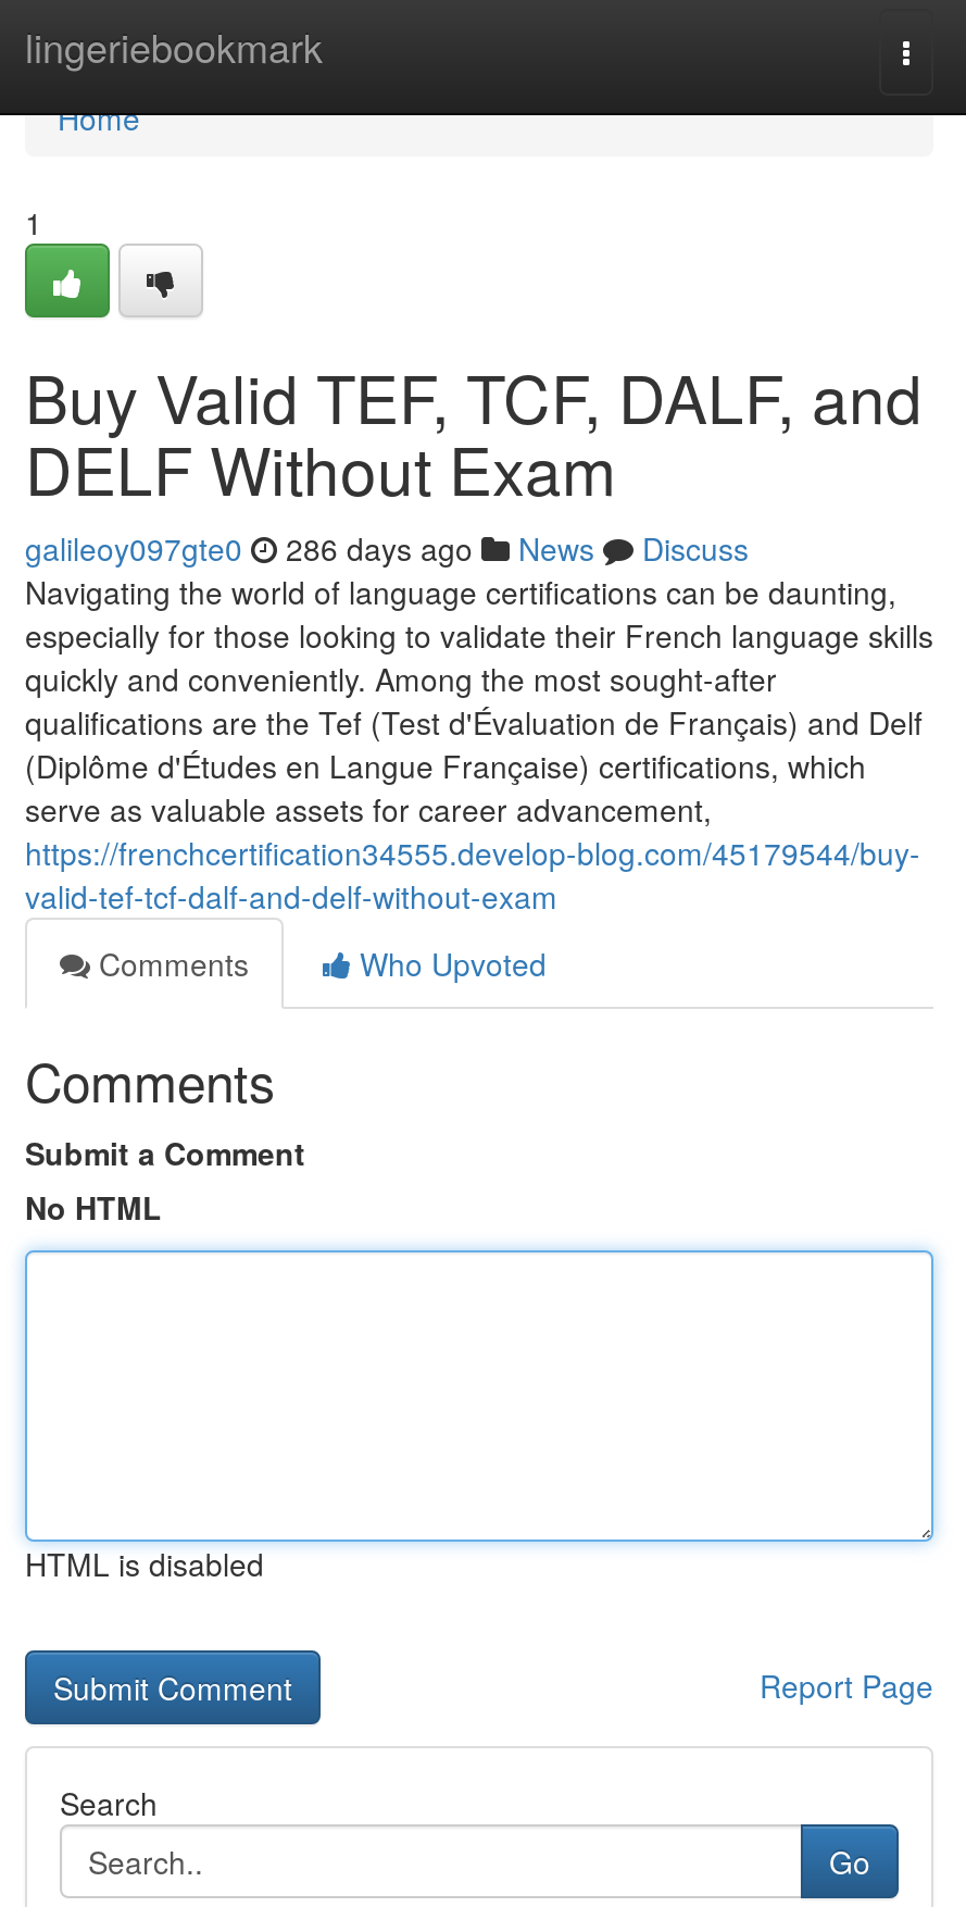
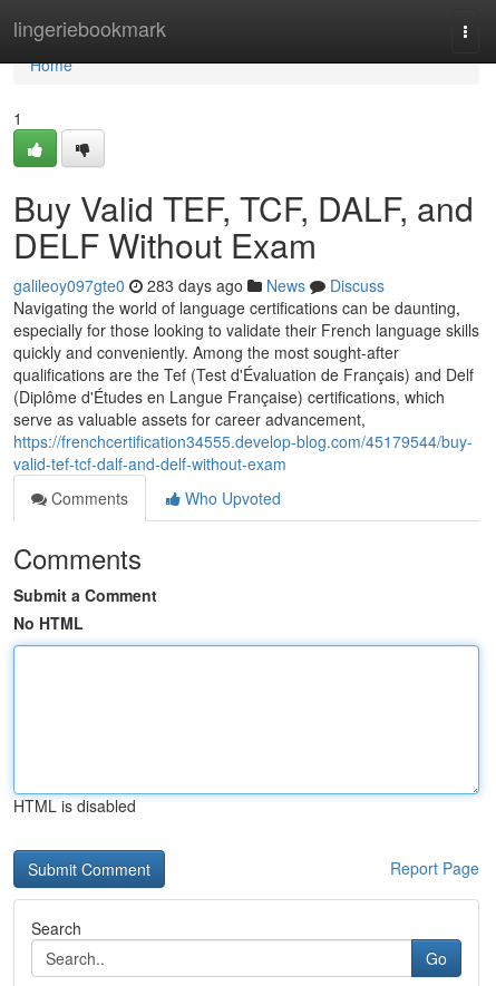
[25,526,749,570] galileoy097gte0 286 days ago News Discuss -> [13,274,385,296] galileoy097gte0 283 days ago News Discuss

